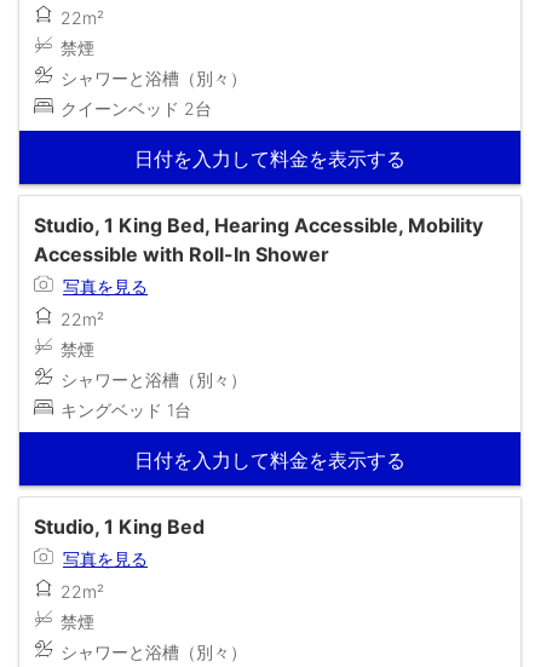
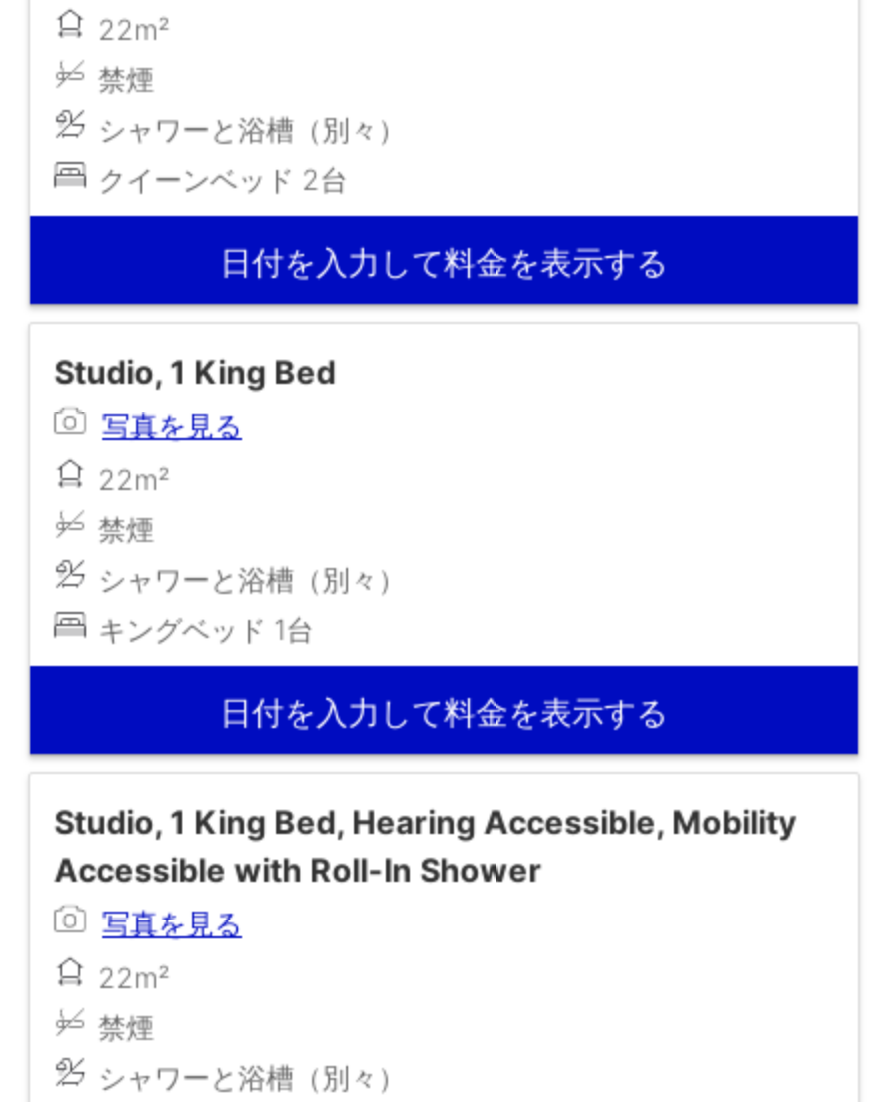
moved [34,213,483,267] -> [54,802,796,890]: Studio, 1 King Bed, Hearing Accessible, Mobility | Accessible with Roll-In Shower
moved [61,276,405,472] -> [98,408,668,732]: 写真を見る | 禁煙 | シャワーと浴槽（別々） | キングベッド 1台 | 日付を入力して料金を表示する
moved [34,515,205,539] -> [54,352,336,392]: Studio, 1 King Bed

